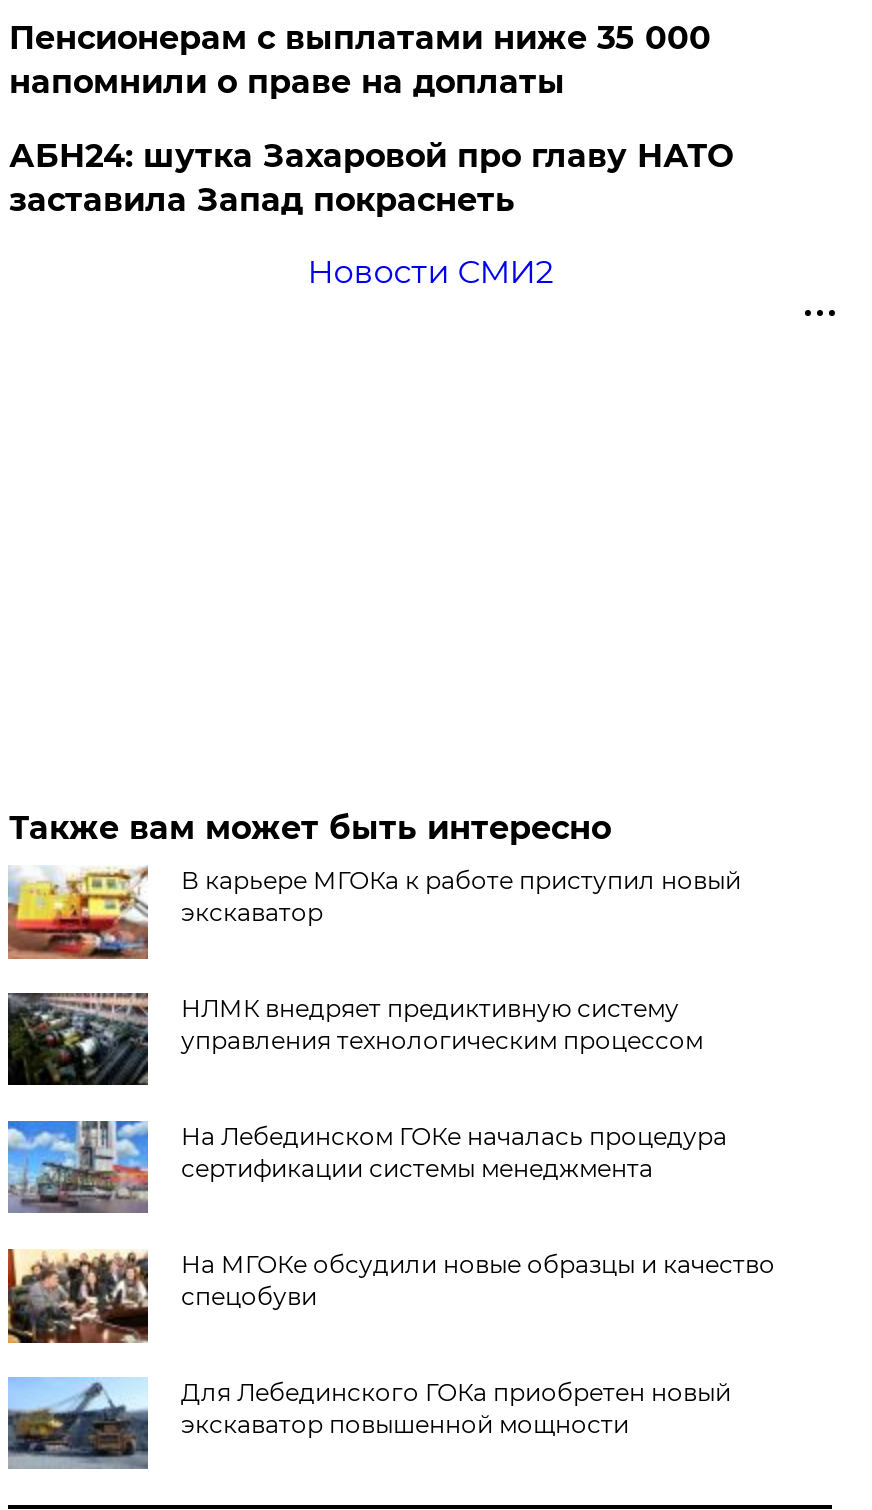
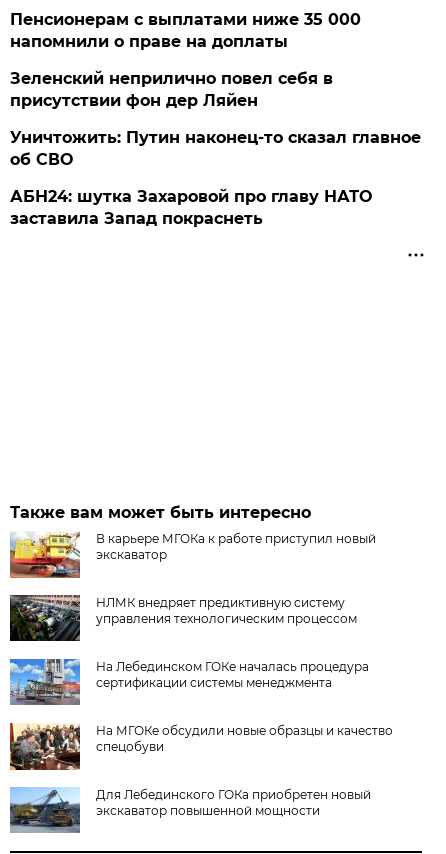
none -> [10,69,421,169] Зеленский неприлично повел cебя в | присутствии фон дер Ляйен | Уничтожить: Путин наконец-то сказал главное | об СВО
moved [9,137,733,219] -> [10,187,372,228]: АБН24: шутка Захаровой про главу НАТО | заставила Запад покраснеть
[307,253,553,291] Новости СМИ2 -> none

